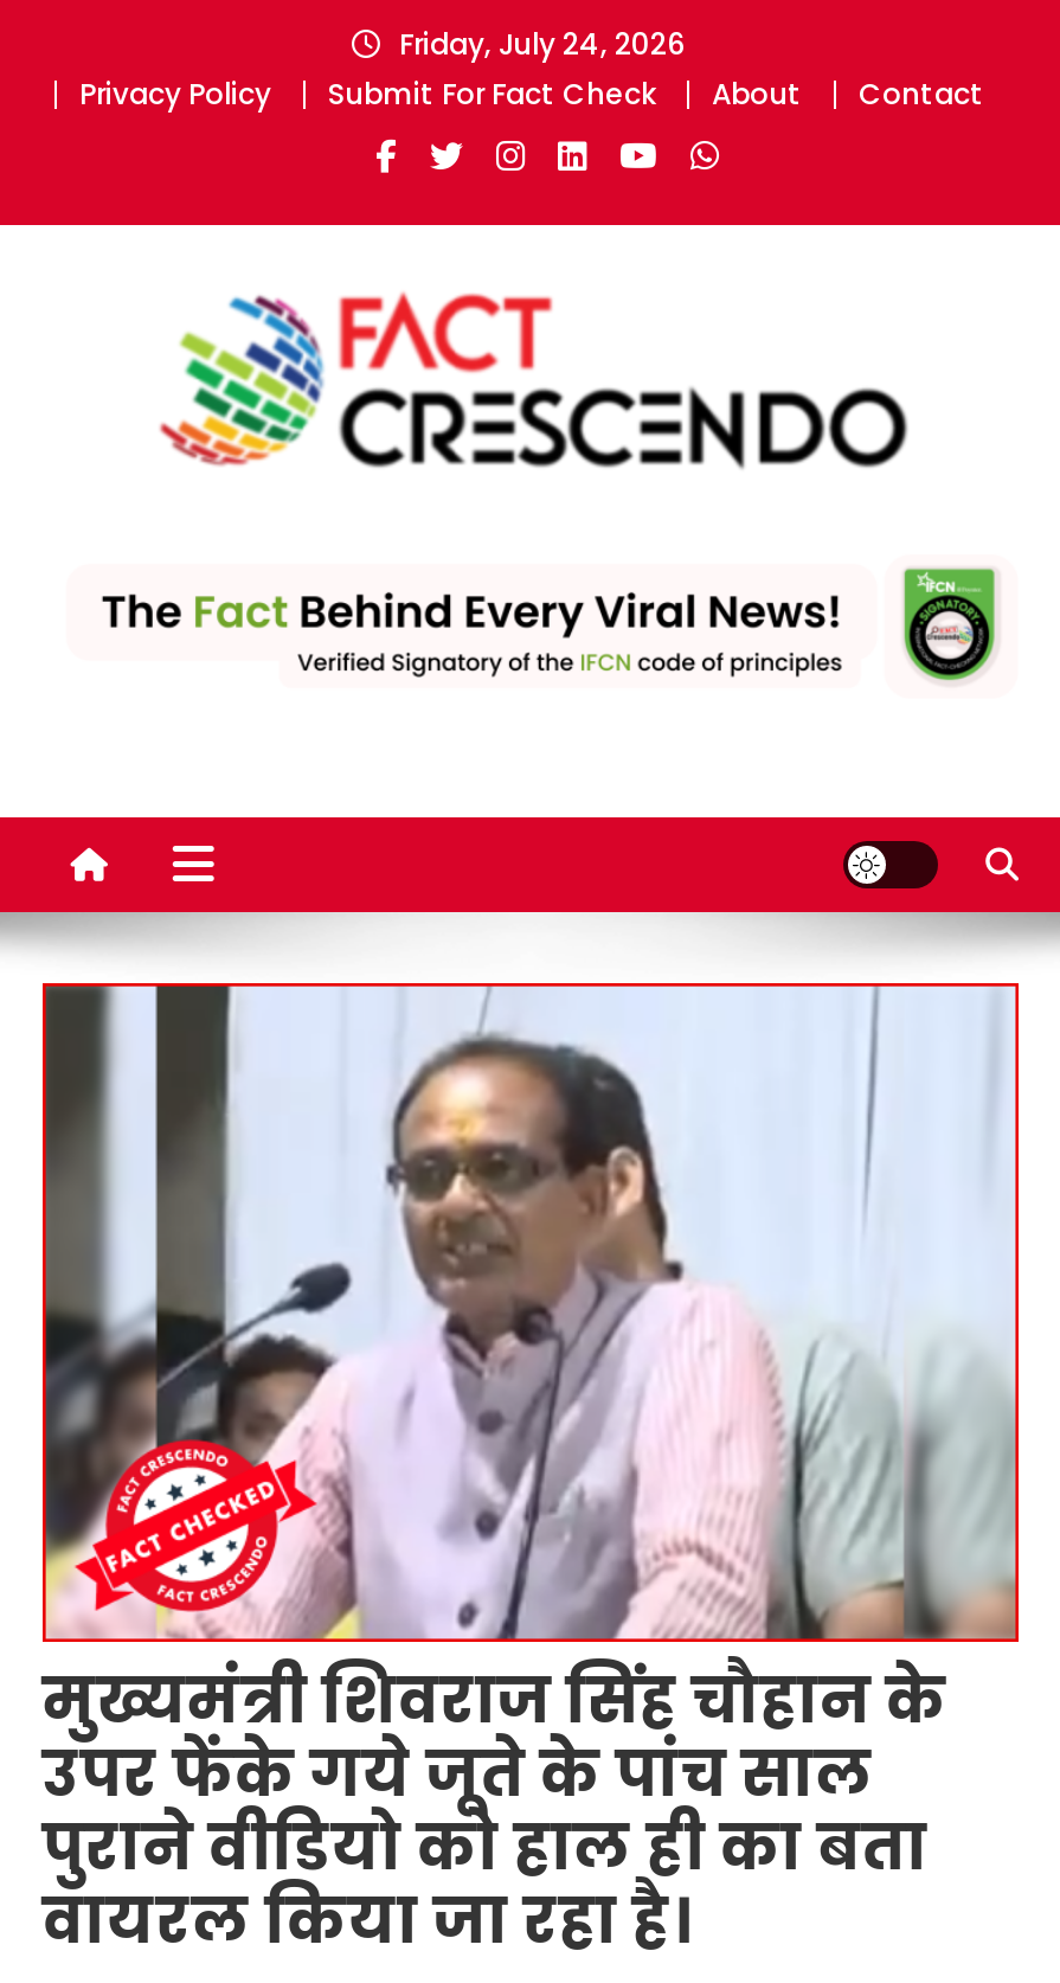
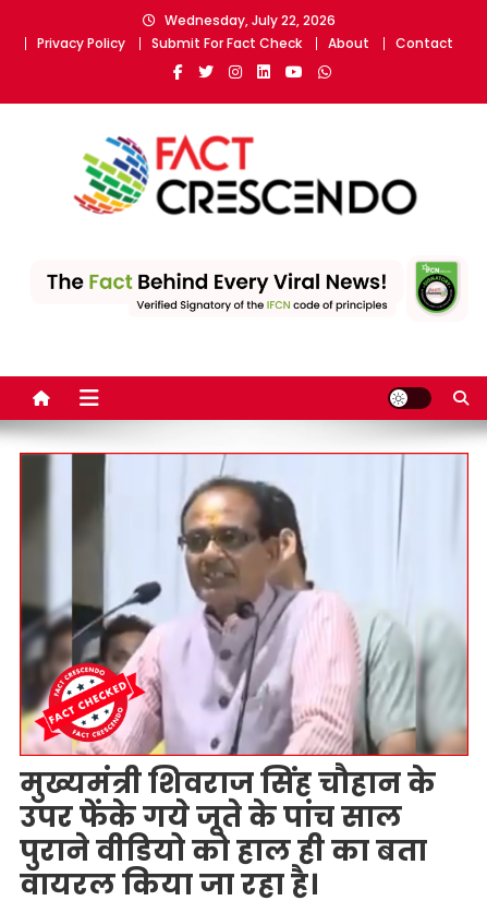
[399,24,686,64] Friday, July 24, 2026 -> [164,11,335,29] Wednesday, July 22, 2026

